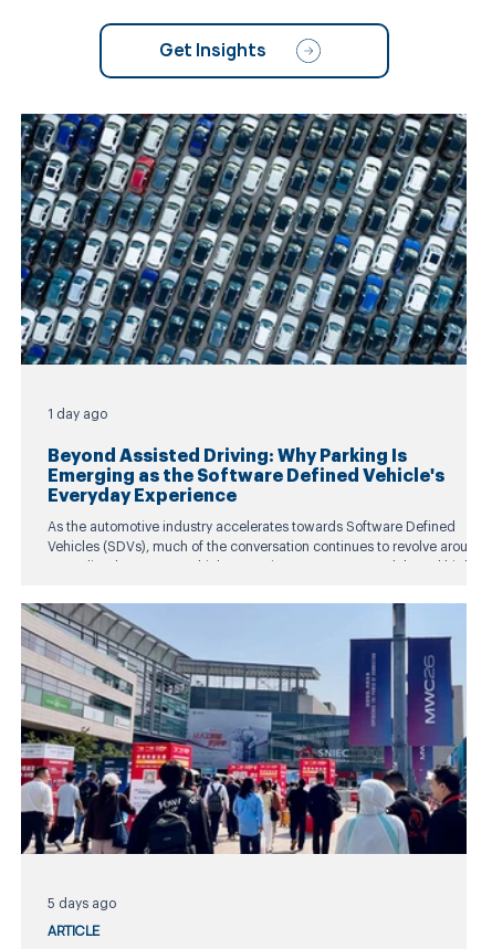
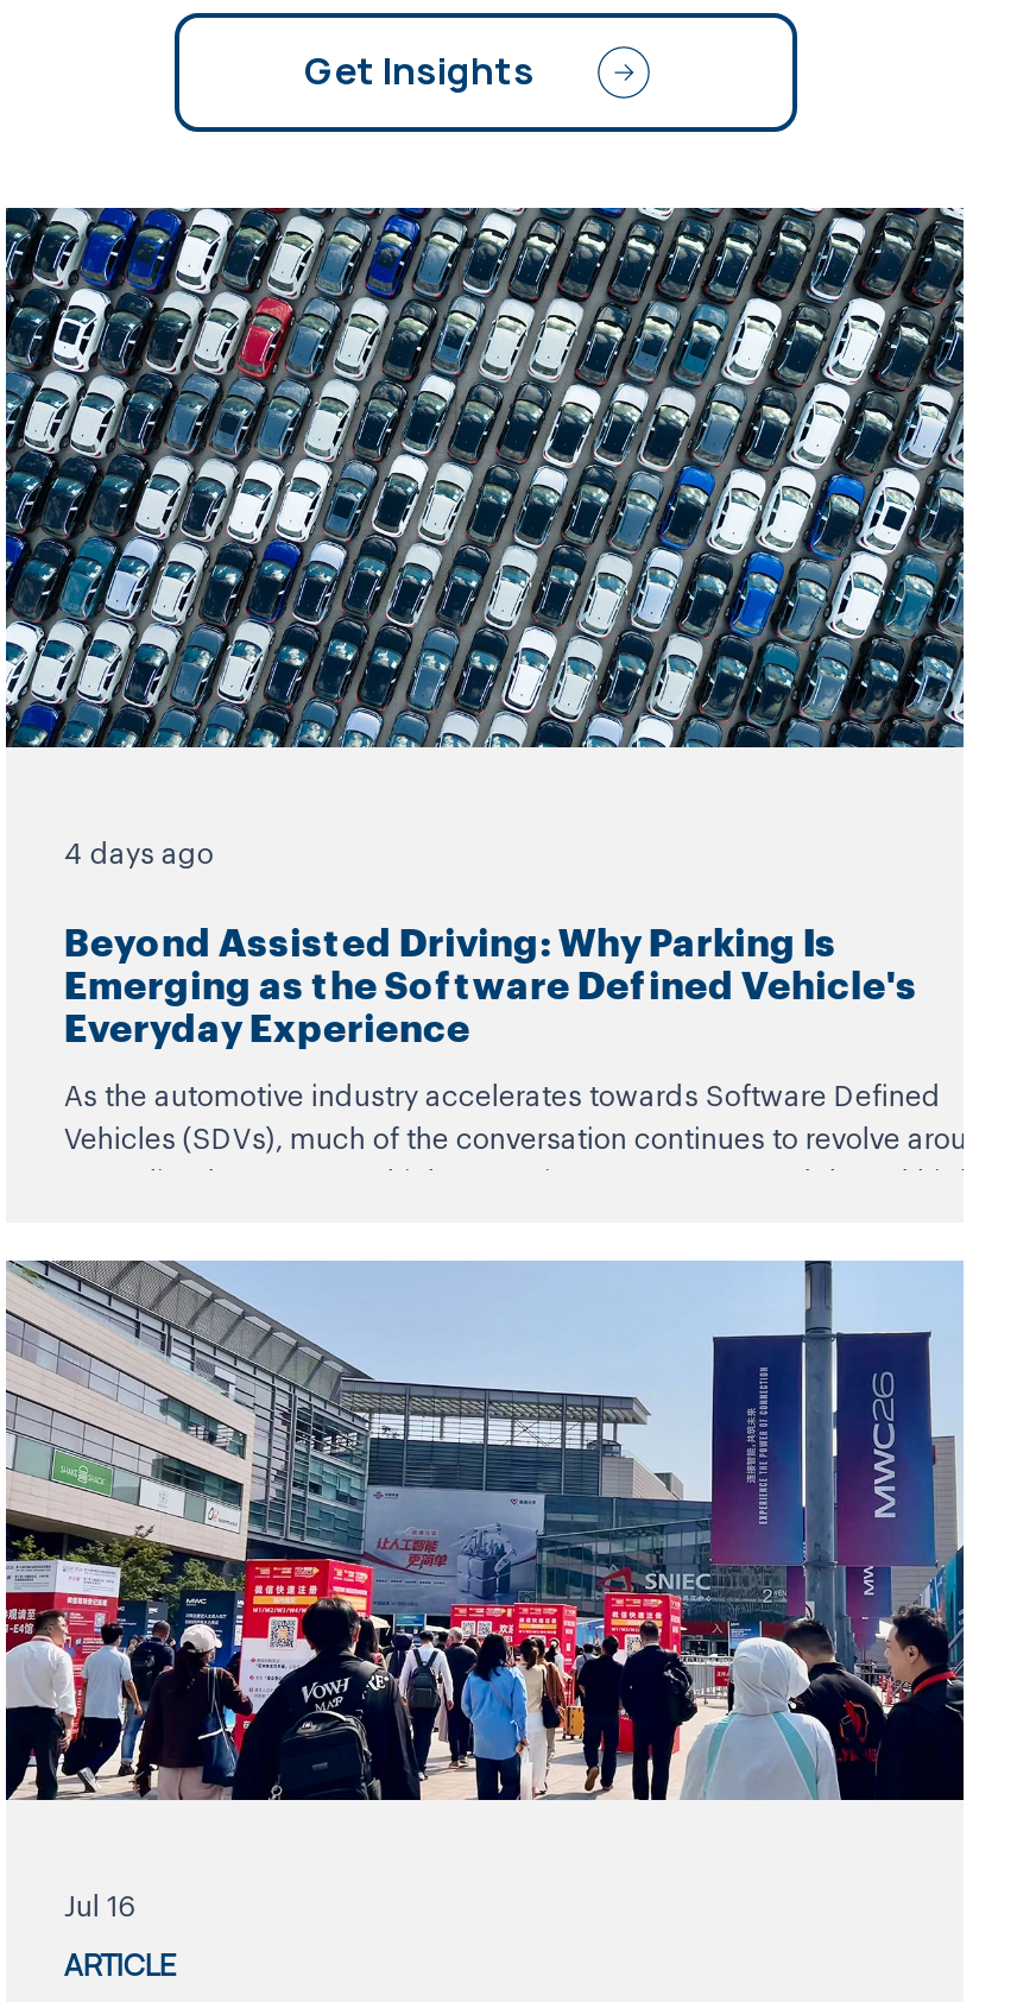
[48,408,108,421] 1 day ago -> [64,840,214,868] 4 days ago
[48,897,117,910] 5 days ago -> [64,1892,138,1921] Jul 16

